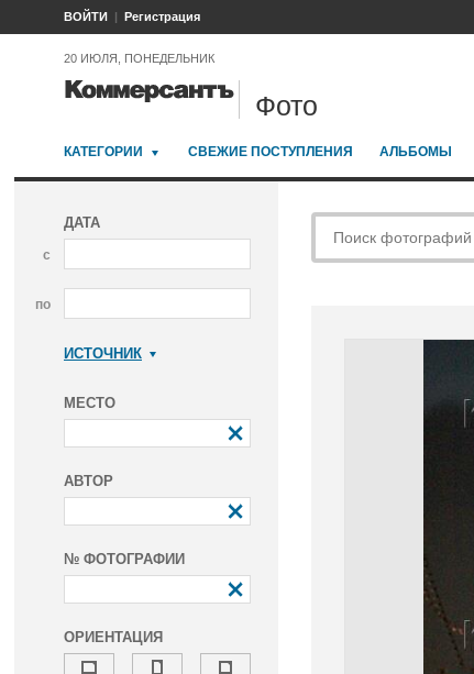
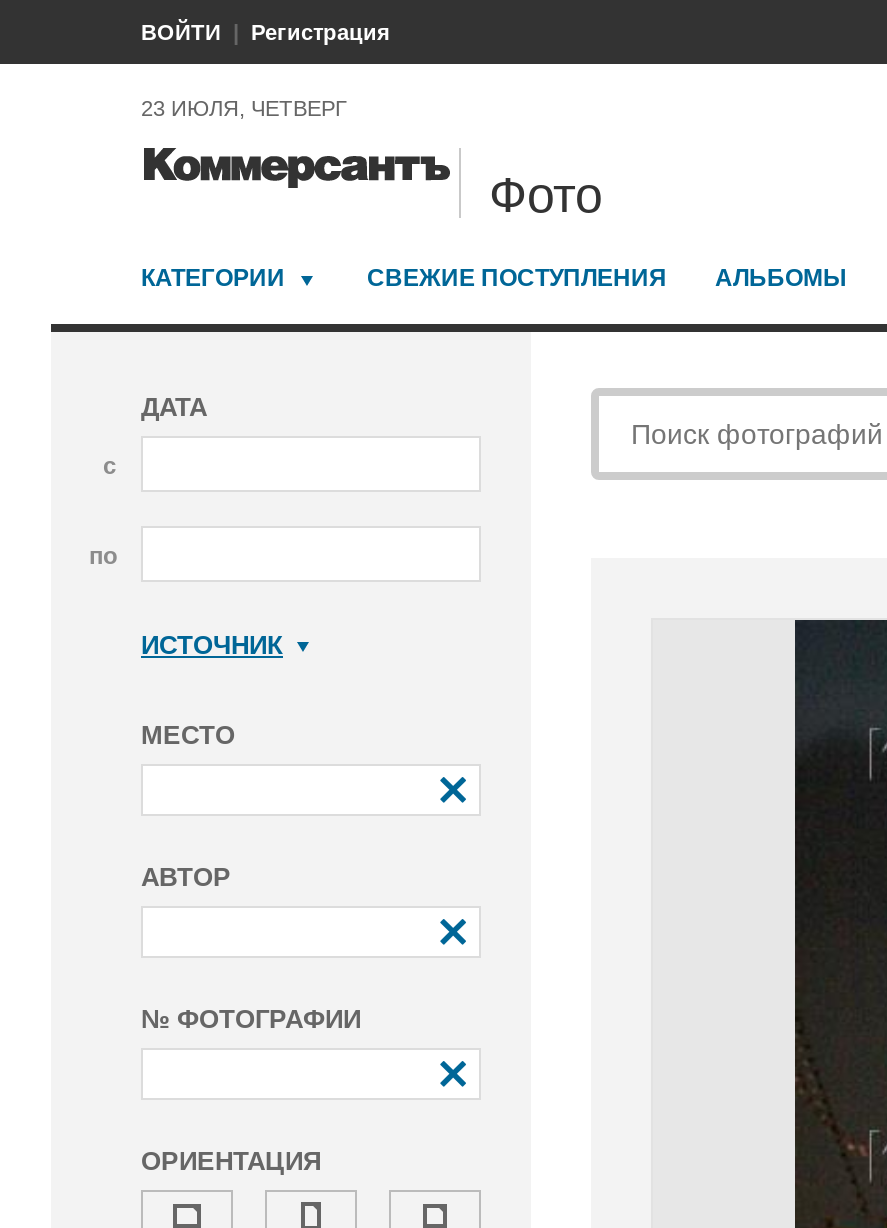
[64,52,214,65] 20 ИЮЛЯ, ПОНЕДЕЛЬНИК -> [141,96,347,120] 23 ИЮЛЯ, ЧЕТВЕРГ

